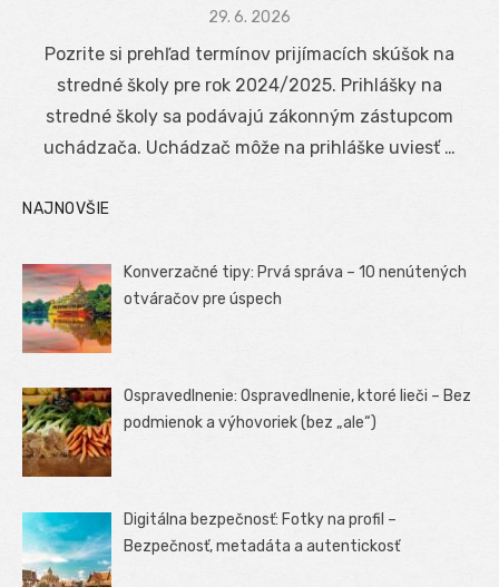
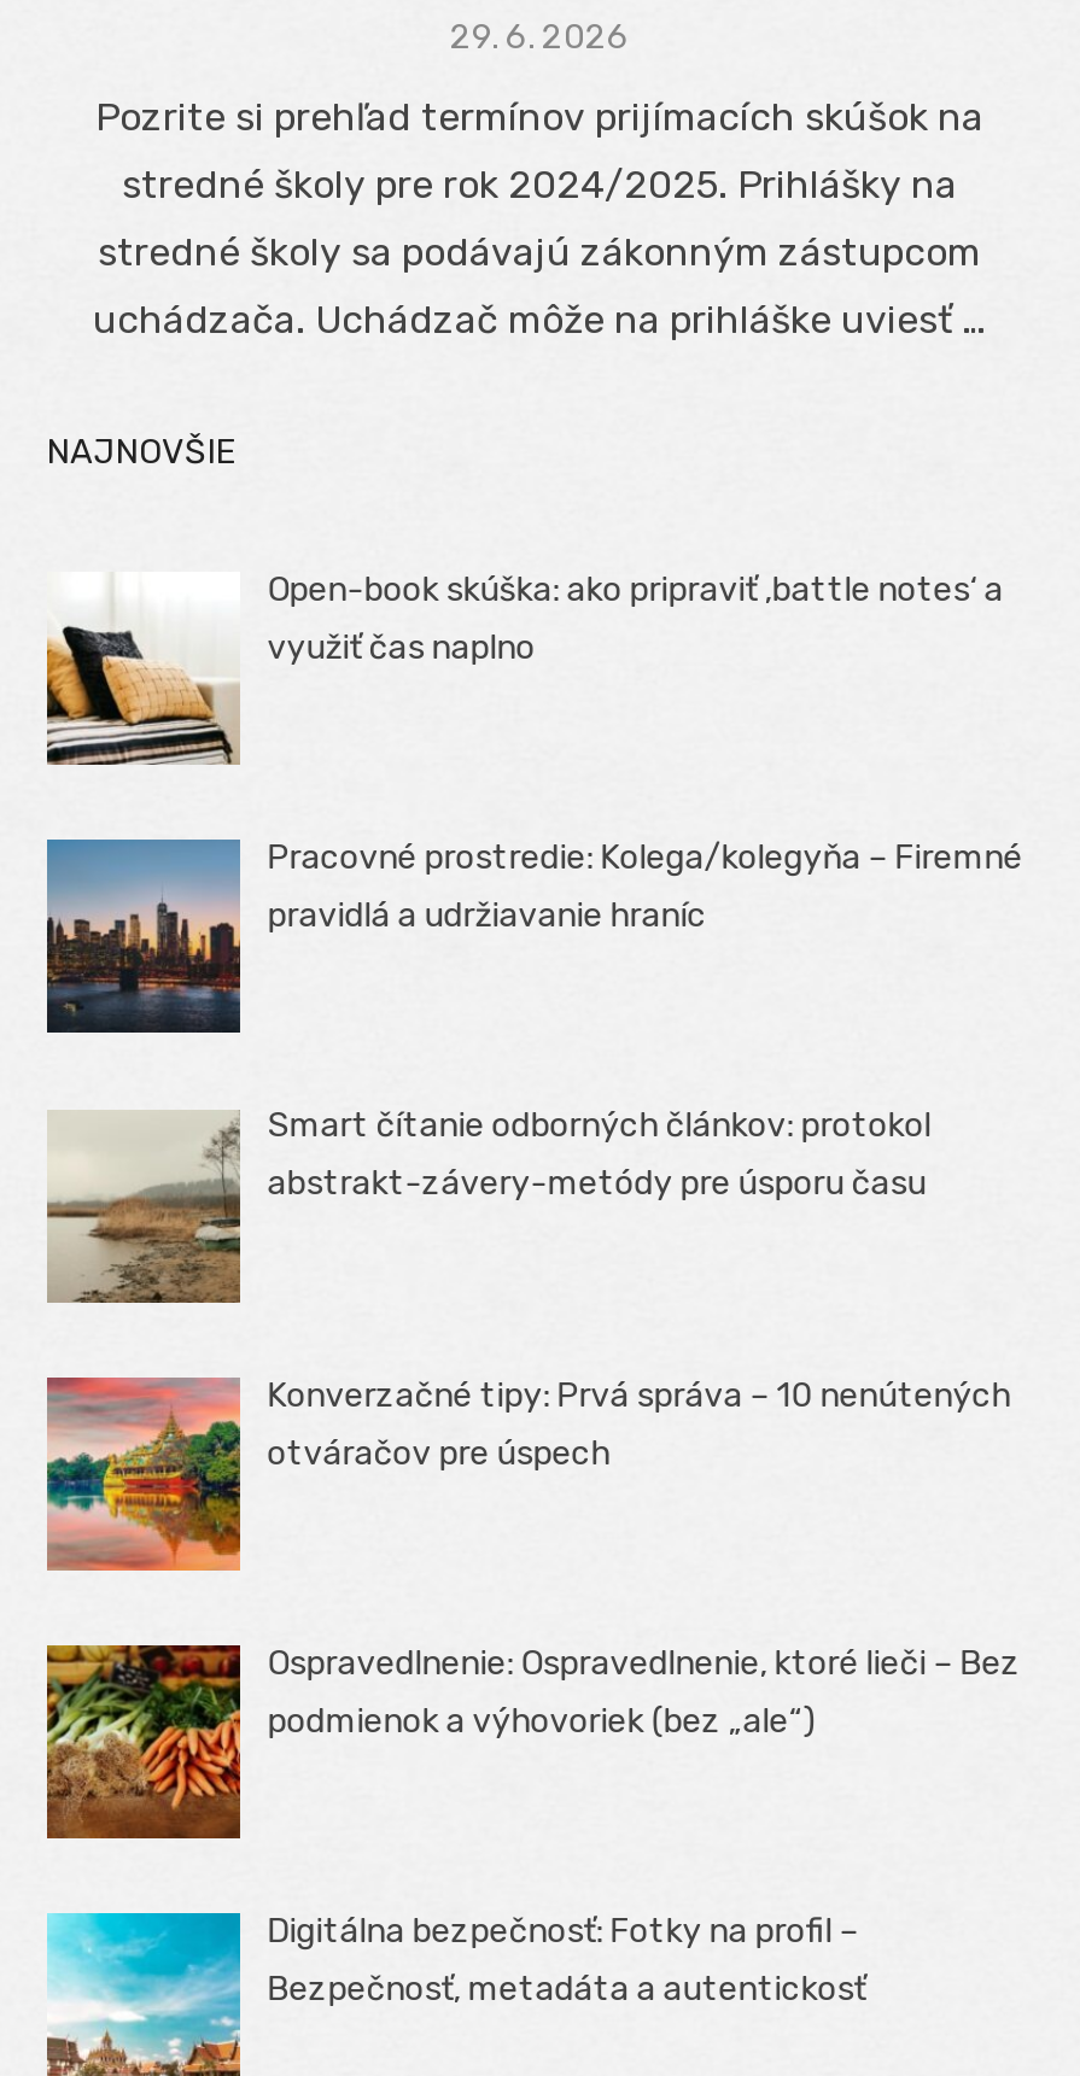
none -> [45,569,1003,767] [image] | Open-book skúška: ako pripraviť ‚battle notes‘ a | využiť čas naplno
none -> [45,837,1023,1033] [image] | Pracovné prostredie: Kolega/kolegyňa – Firemné | pravidlá a udržiavanie hraníc
none -> [45,1106,931,1305] [image] | Smart čítanie odborných článkov: protokol | abstrakt-závery-metódy pre úsporu času

